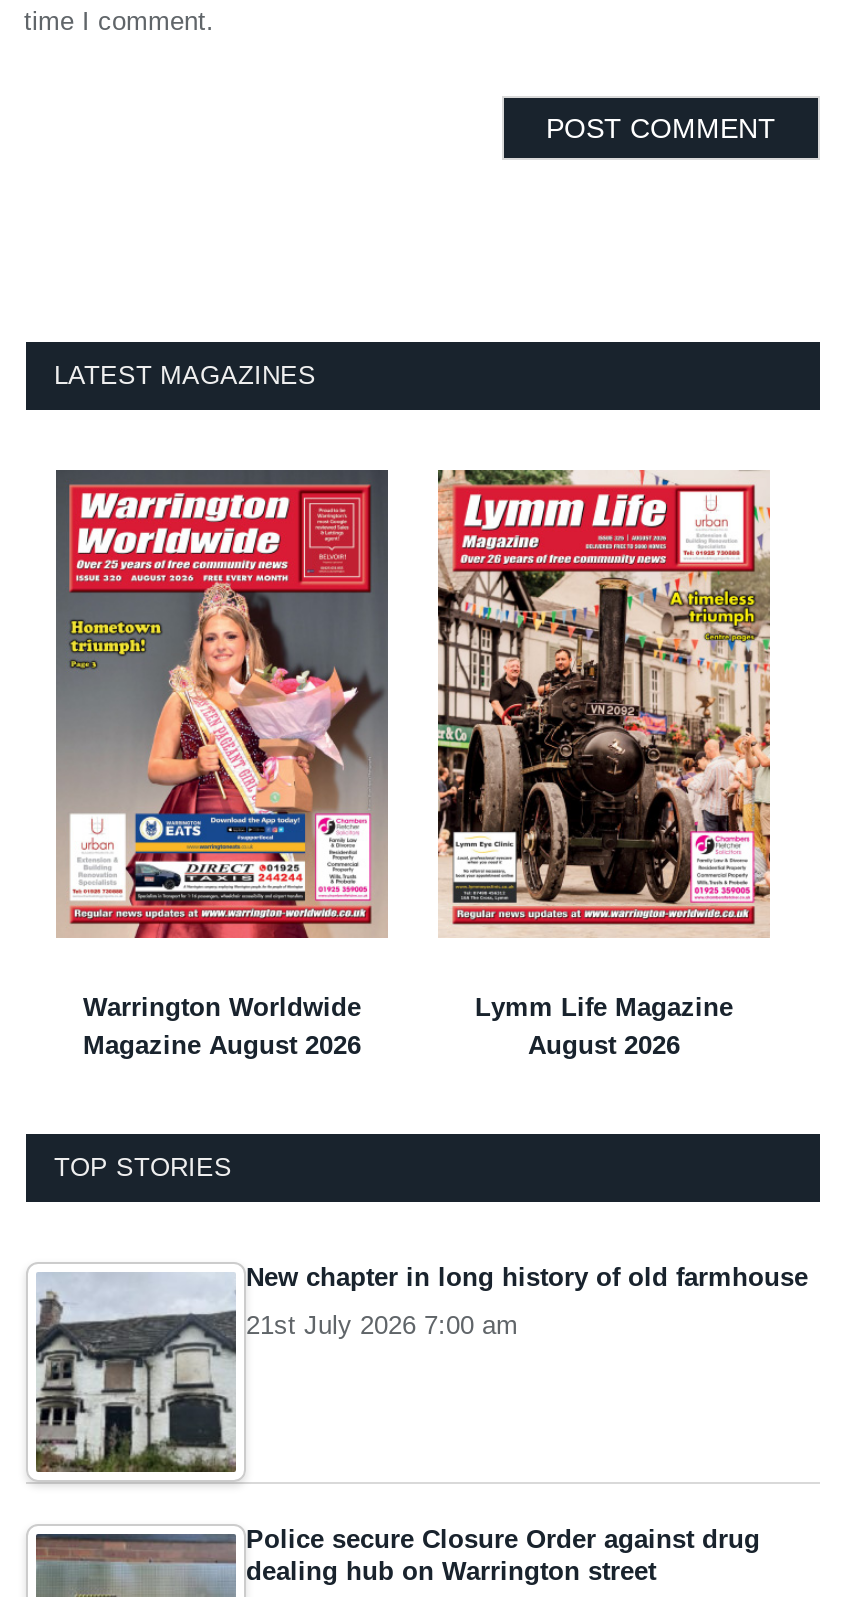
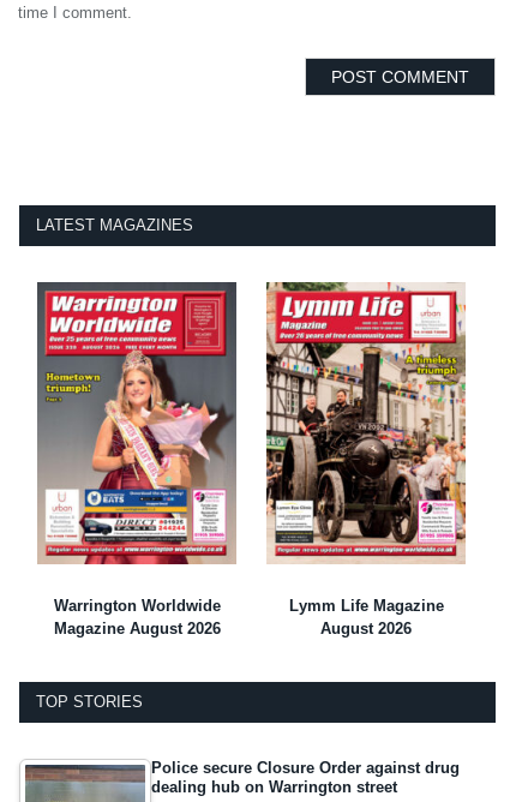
[36,1263,808,1484] [image] | New chapter in long history of old farmhouse | 21st July 2026 7:00 am -> none

